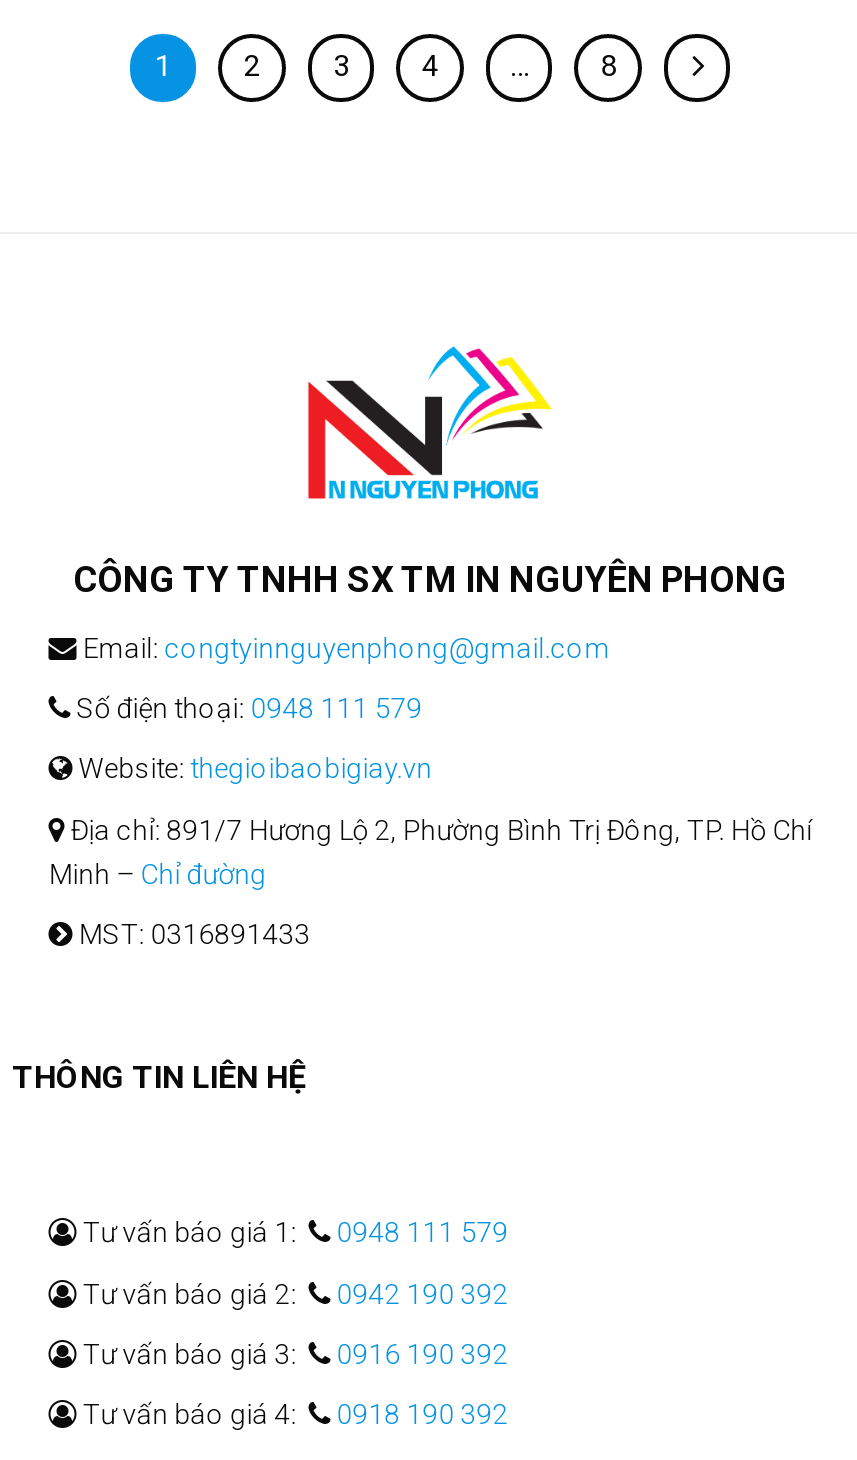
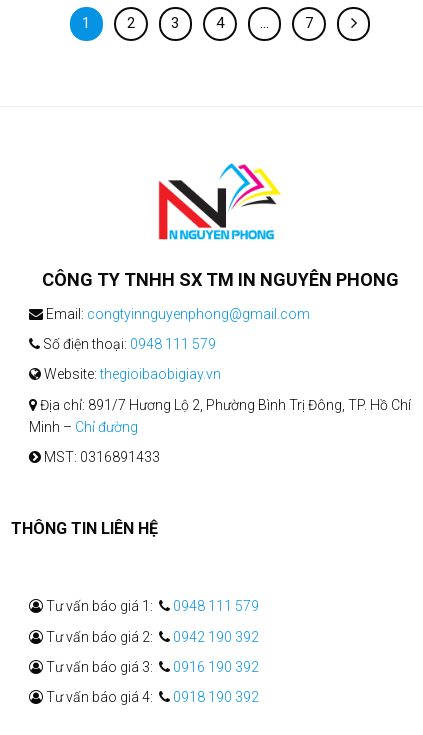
[600,48,616,84] 8 -> [305,14,313,32] 7

